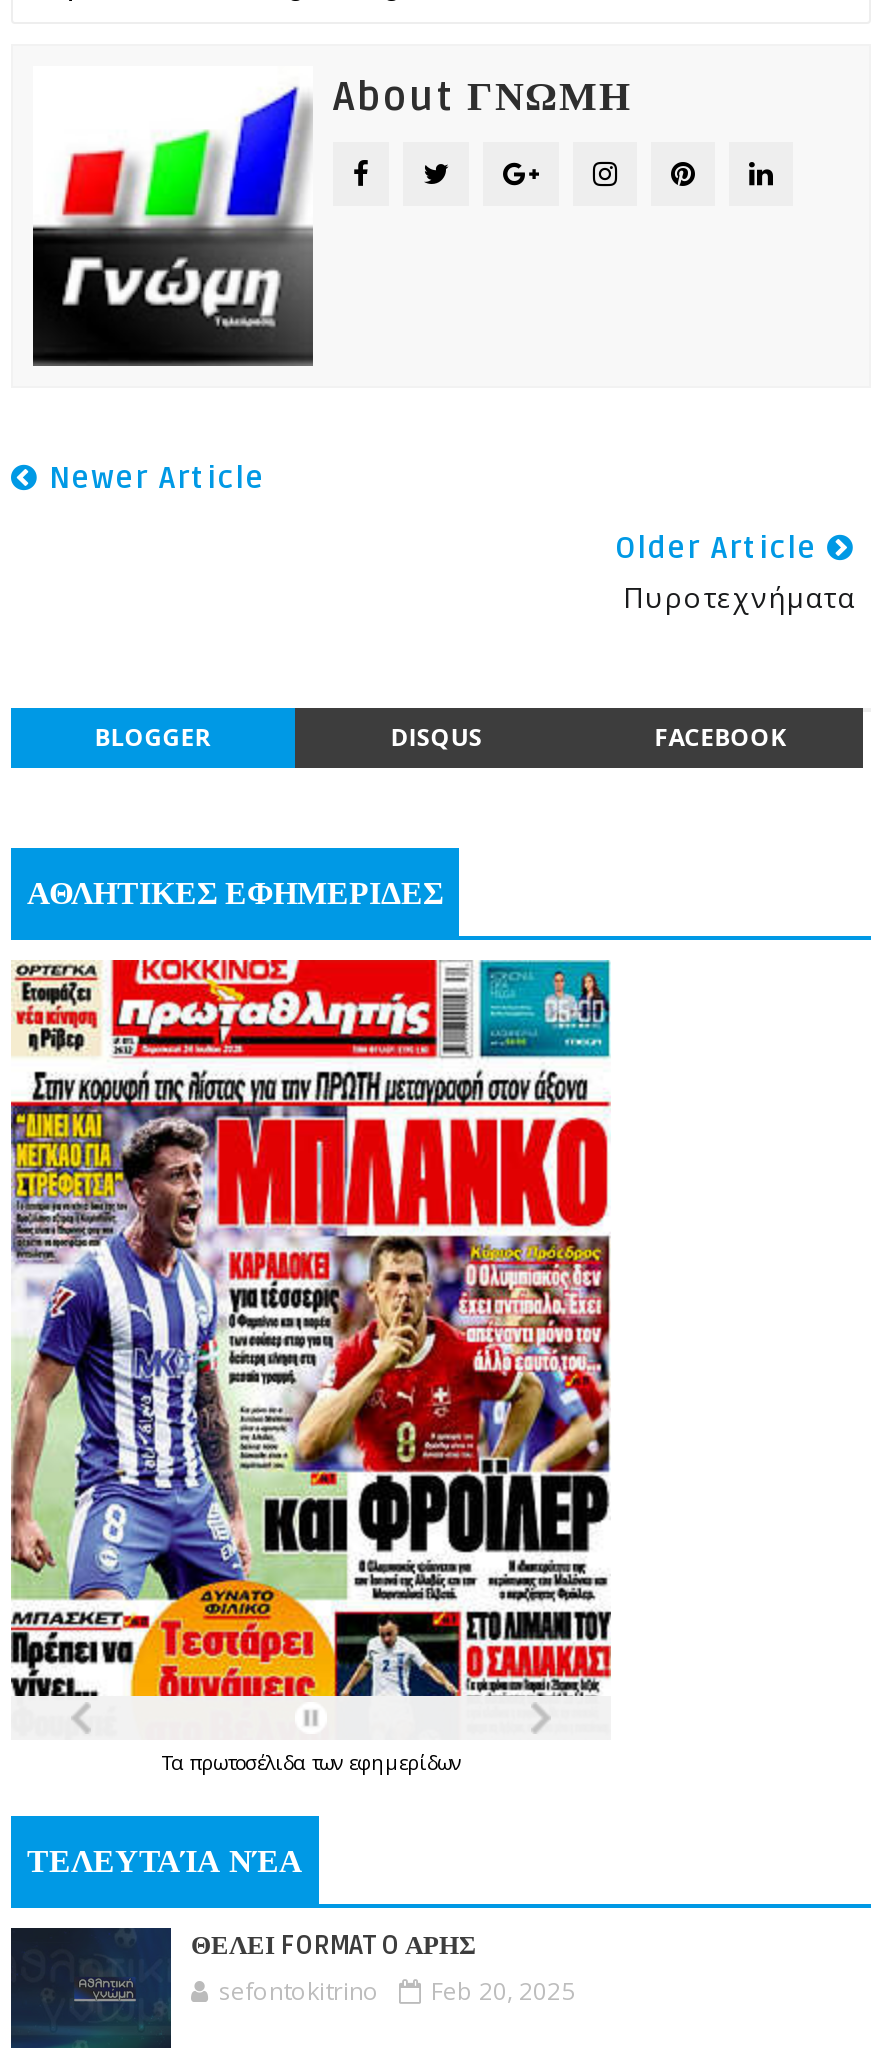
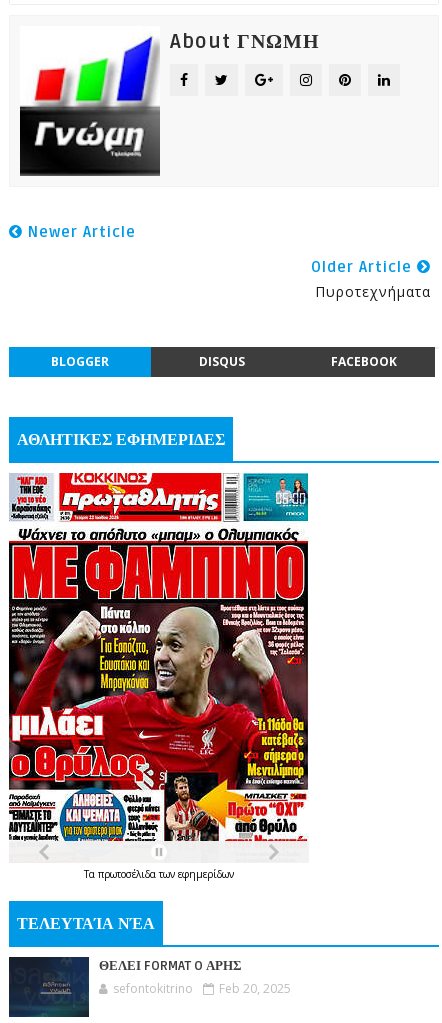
[9,962,613,1698] [image] -> [8,473,309,842] [image]

